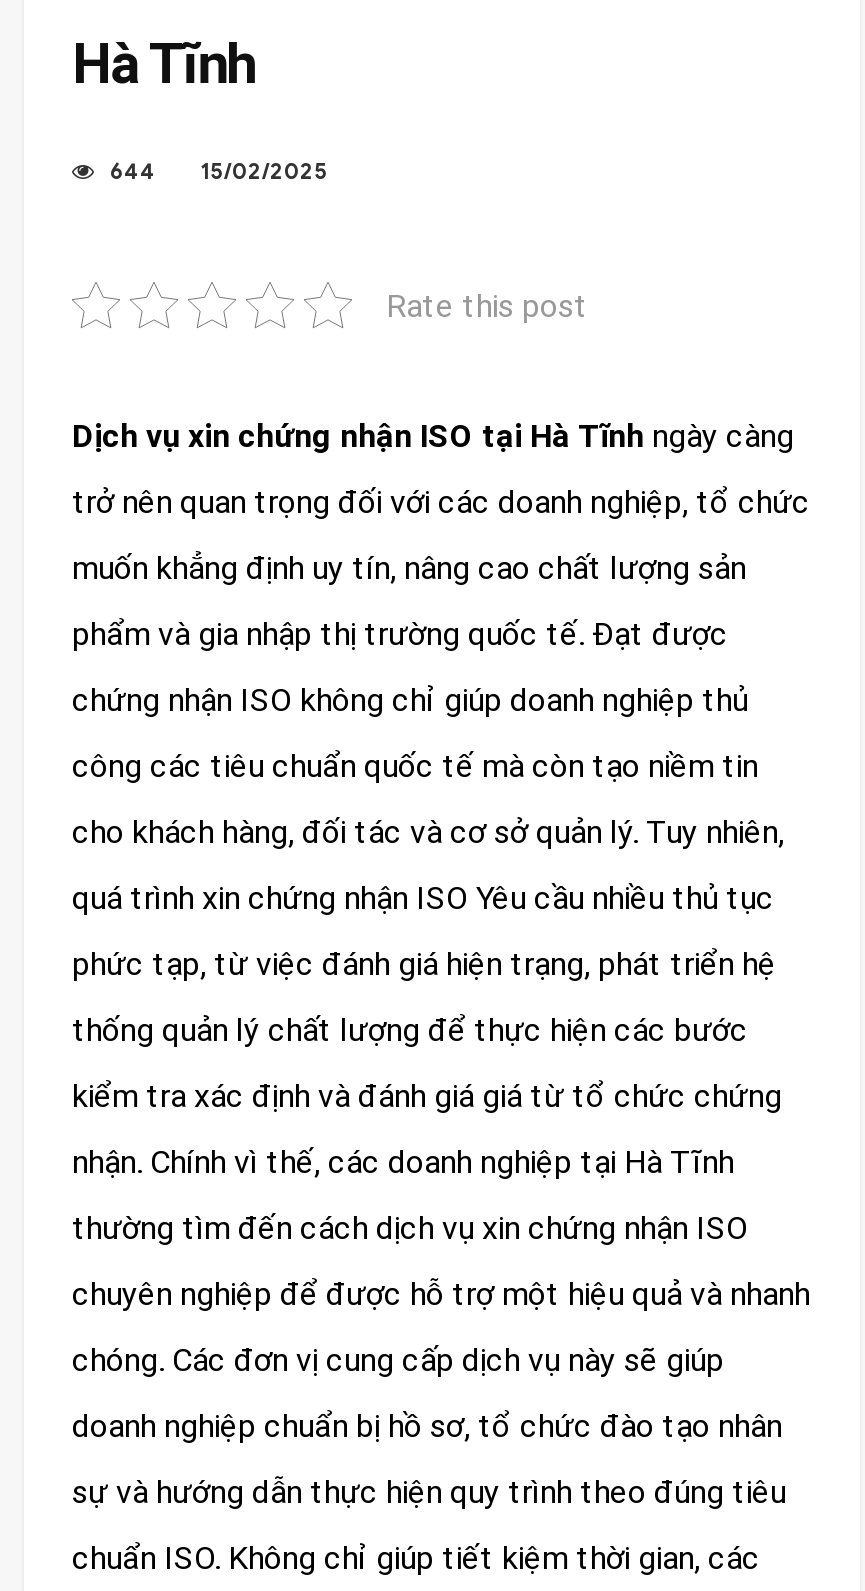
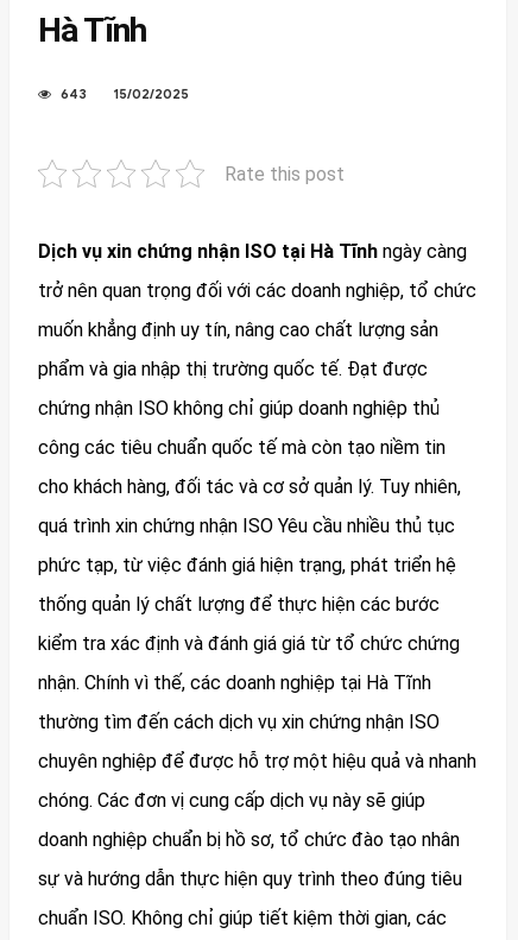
[110,157,328,185] 644 15/02/2025 -> [61,86,189,102] 643 15/02/2025

